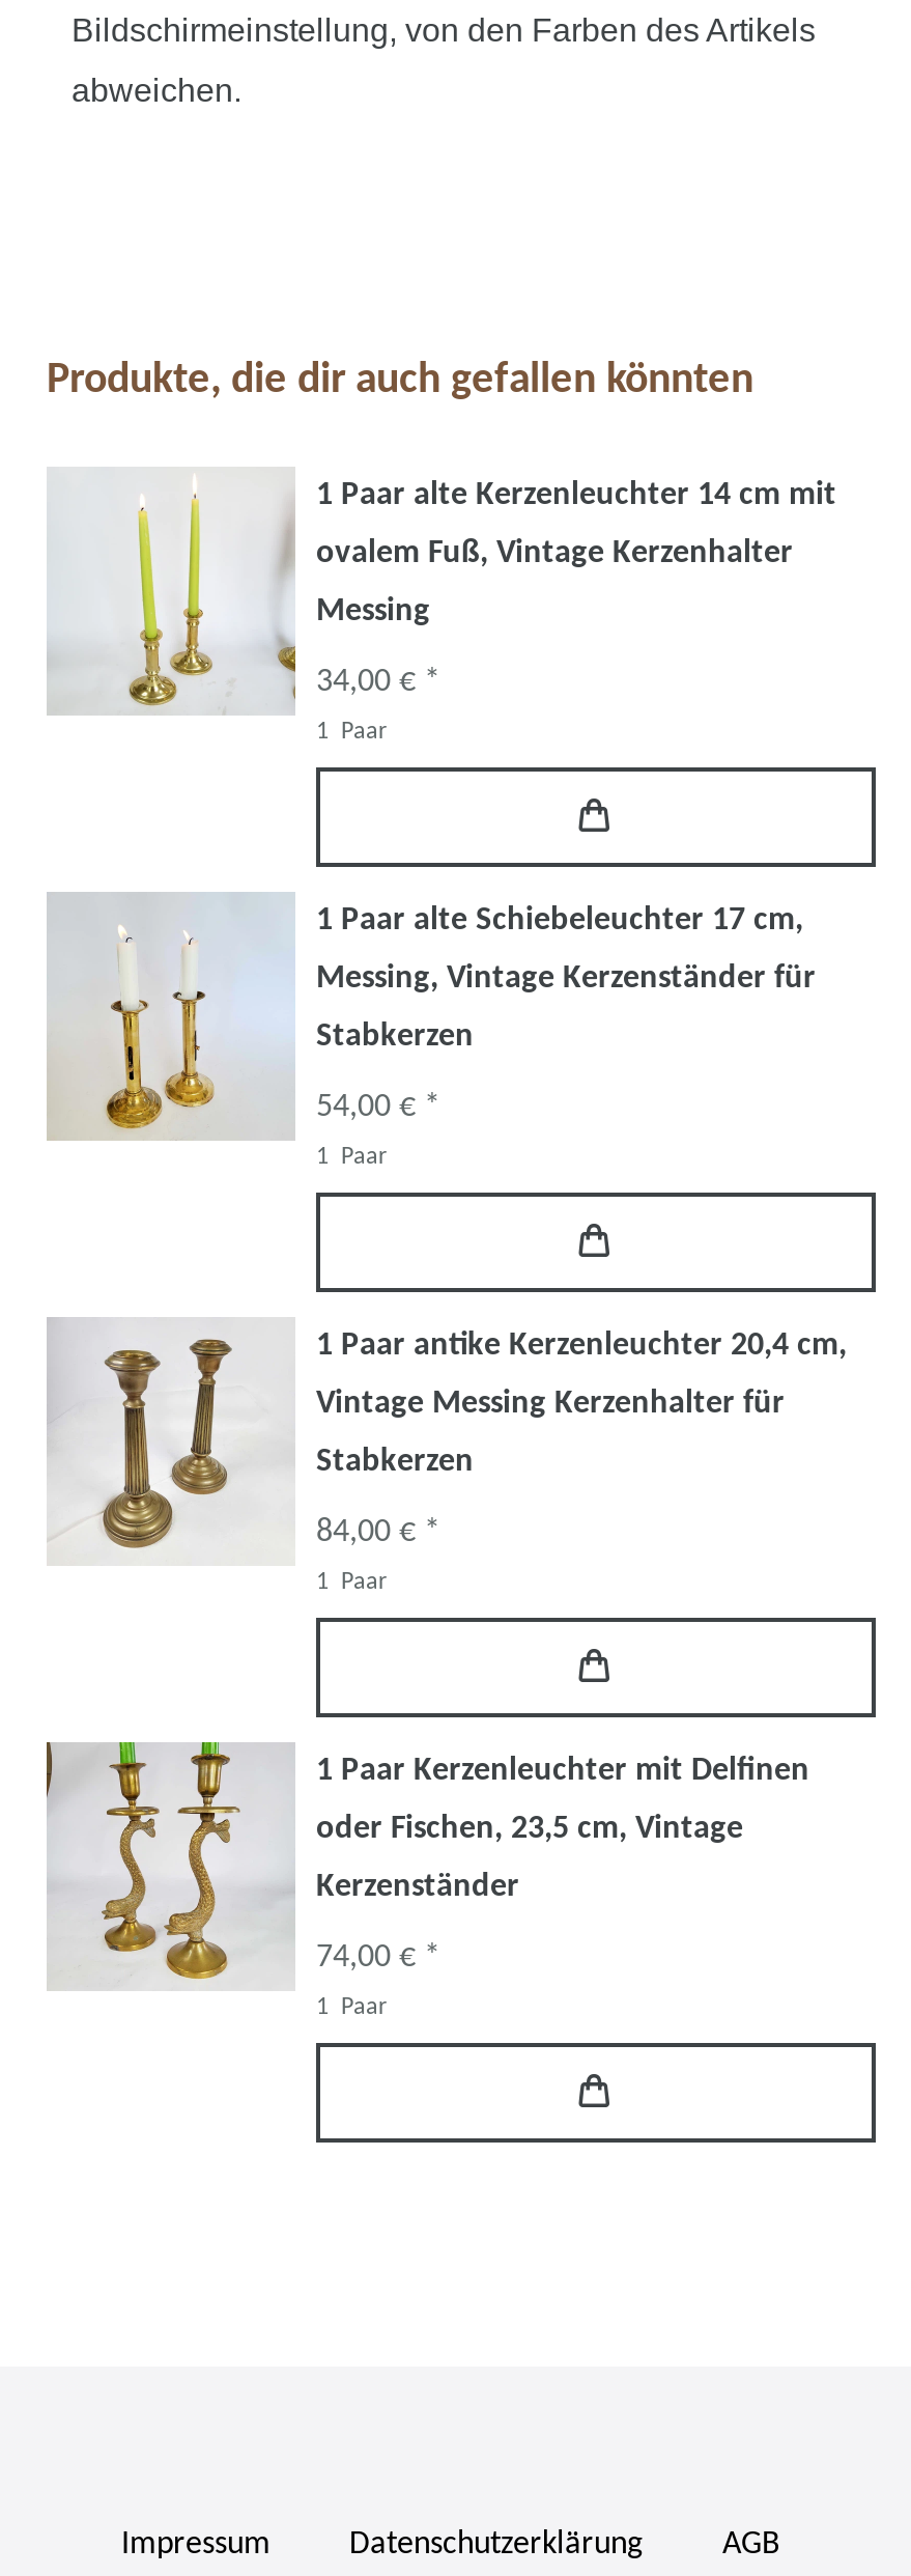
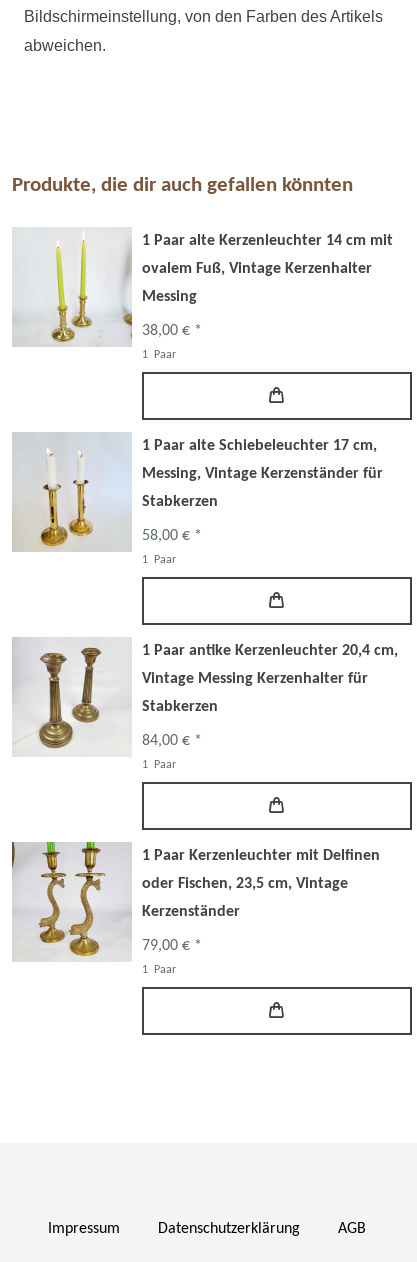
[316,666,440,699] 34,00 € * -> [142,323,202,339] 38,00 € *
[316,1091,440,1124] 54,00 € * -> [142,528,202,544] 58,00 € *
[316,1941,440,1975] 74,00 € * -> [142,938,202,954] 79,00 € *

